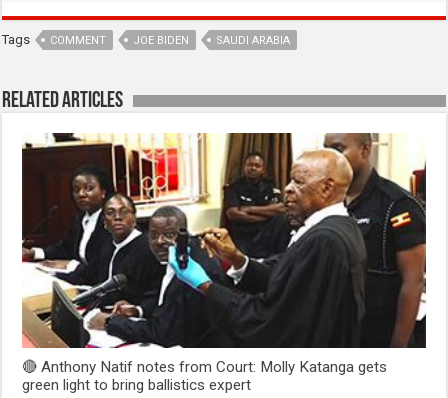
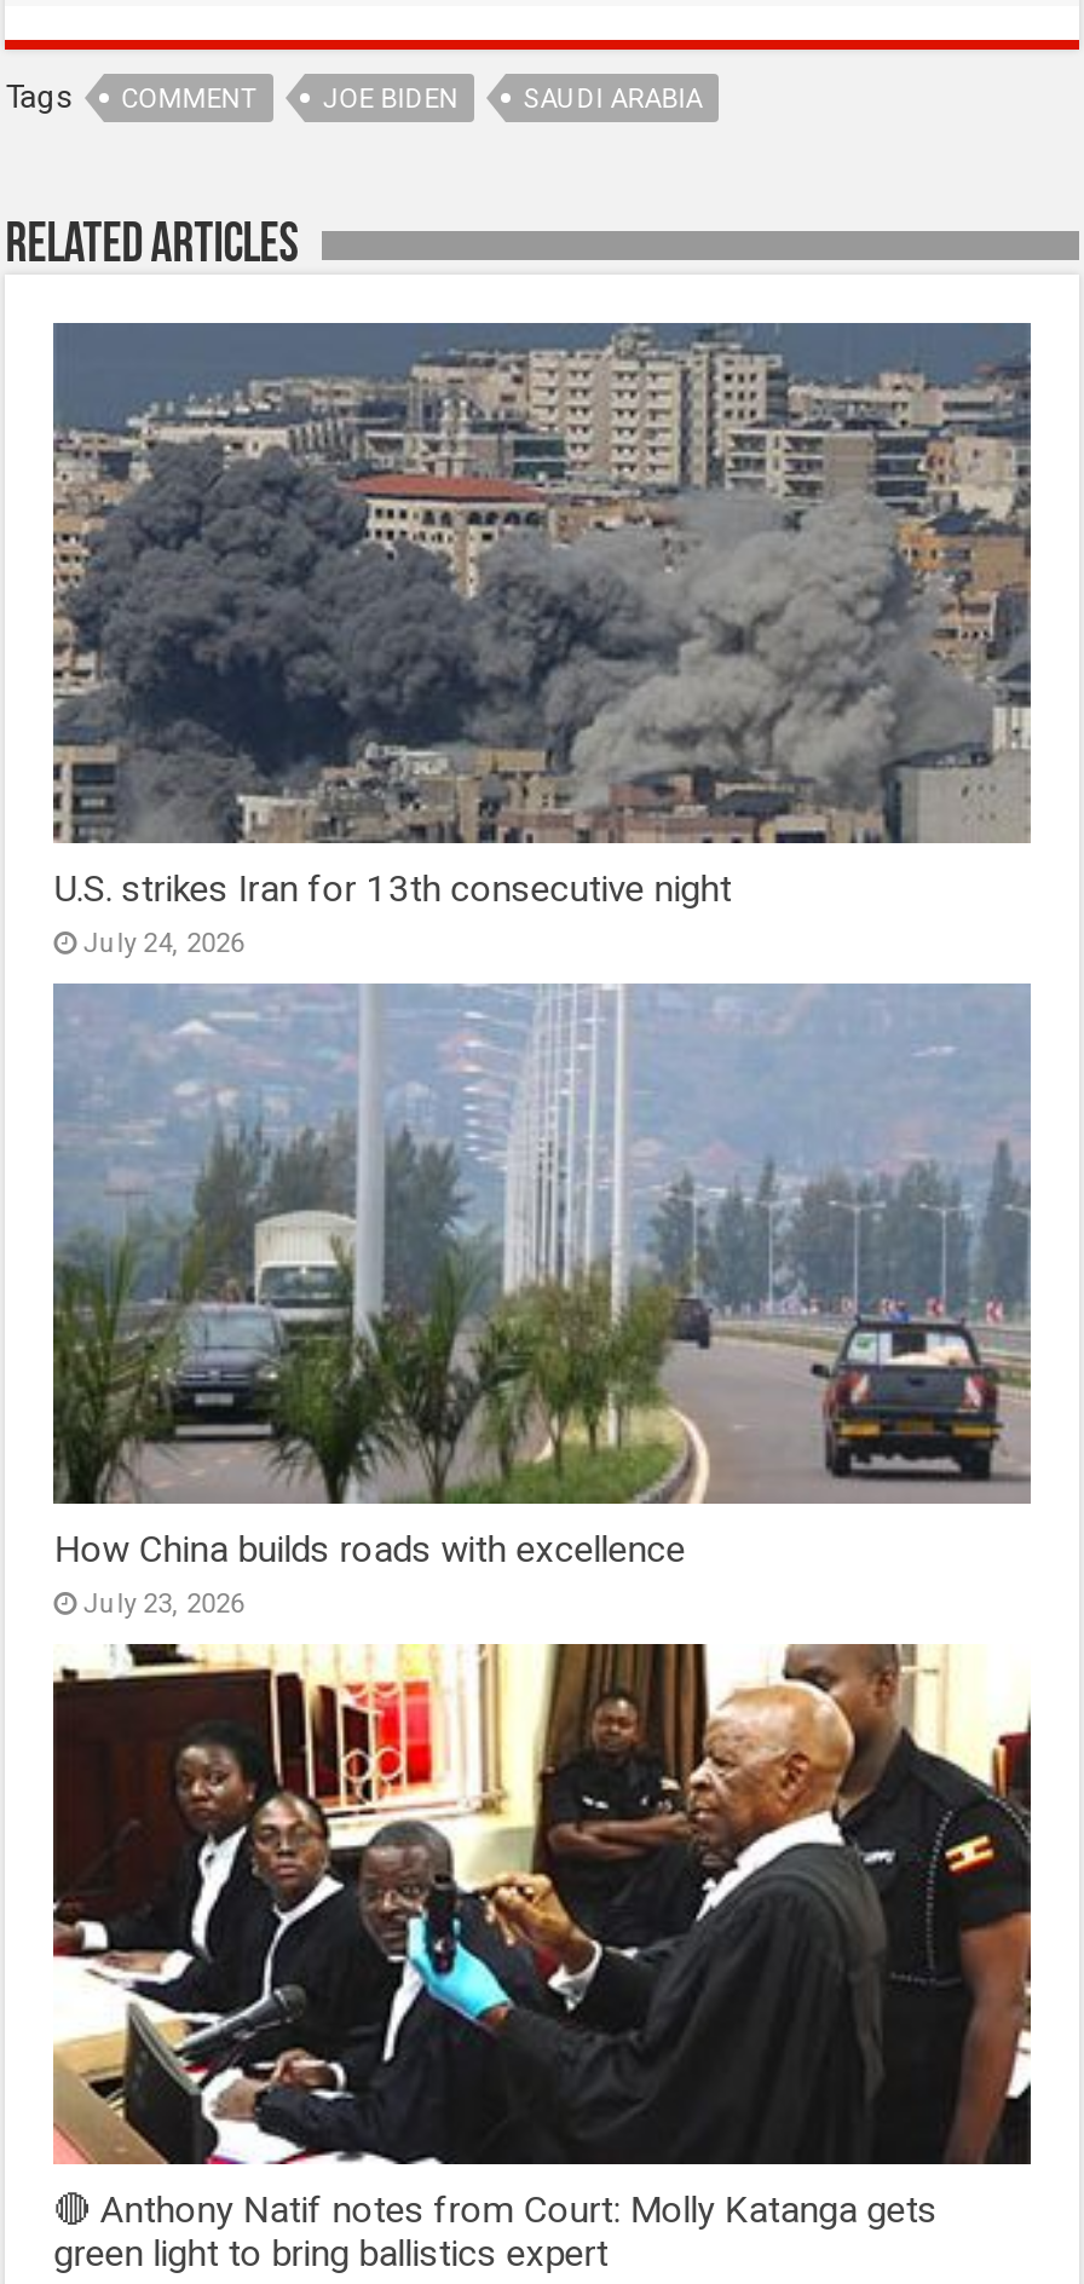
none -> [51,321,1033,959] [image] | U.S. strikes Iran for 13th consecutive night | July 24, 2026
none -> [51,984,1033,1619] [image] | How China builds roads with excellence | July 23, 2026

